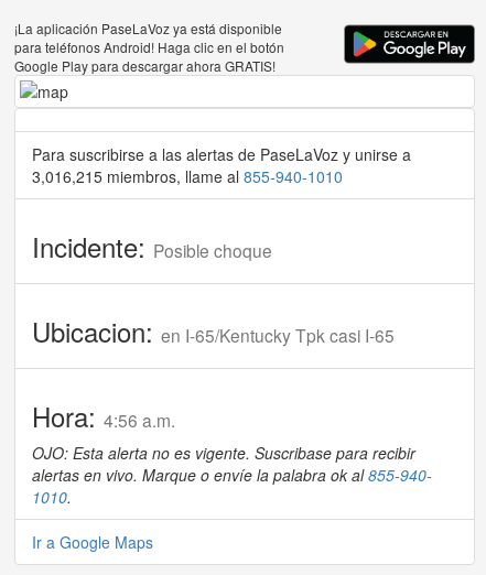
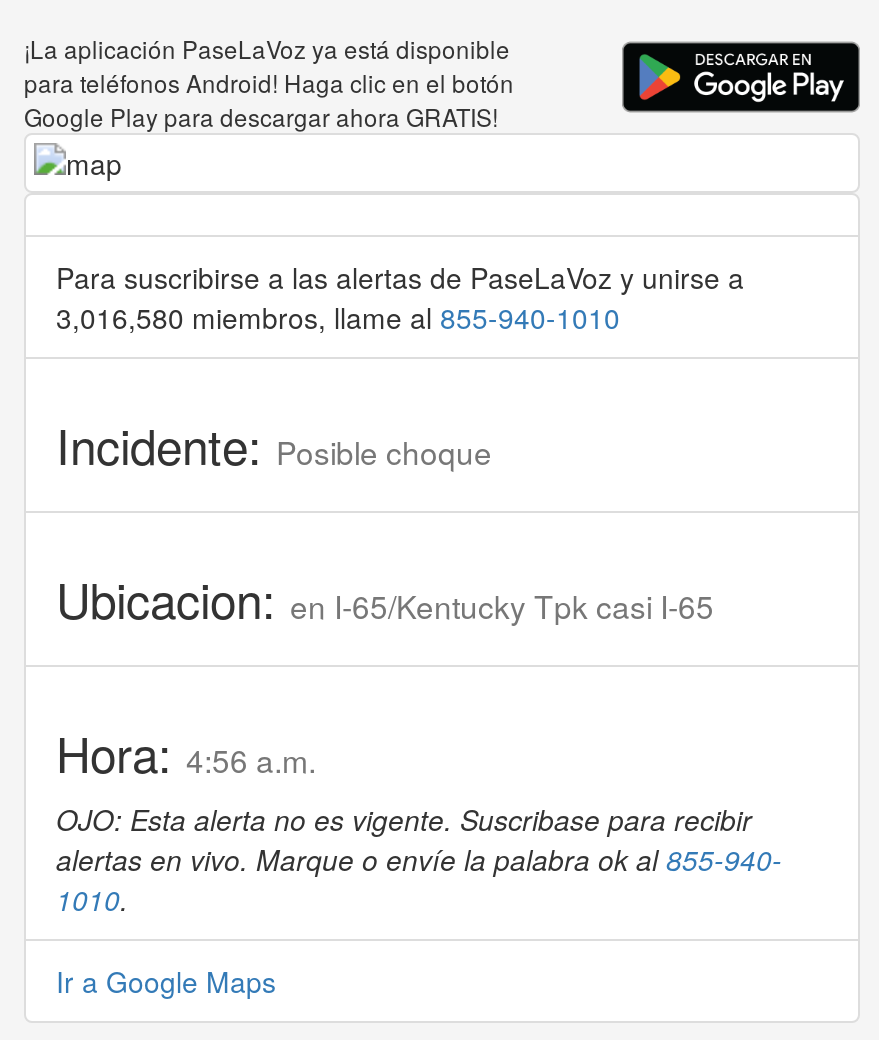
[32,165,343,187] 3,016,215 miembros, llame al 855-940-1010 -> [56,297,620,337] 3,016,580 miembros, llame al 855-940-1010

